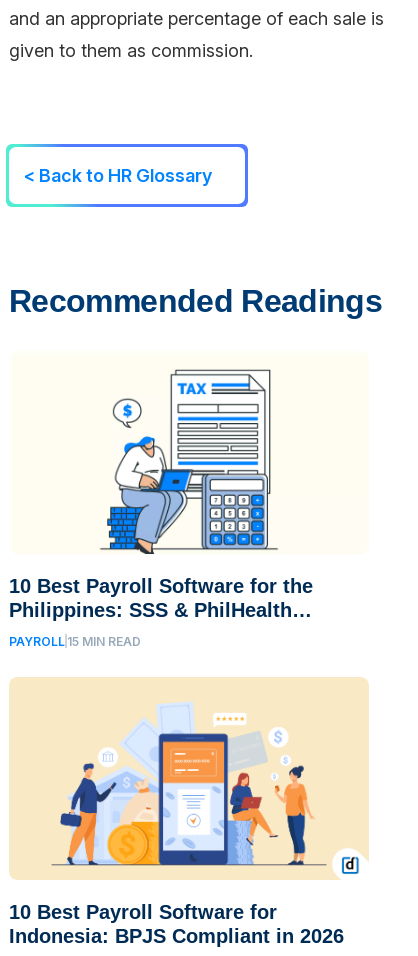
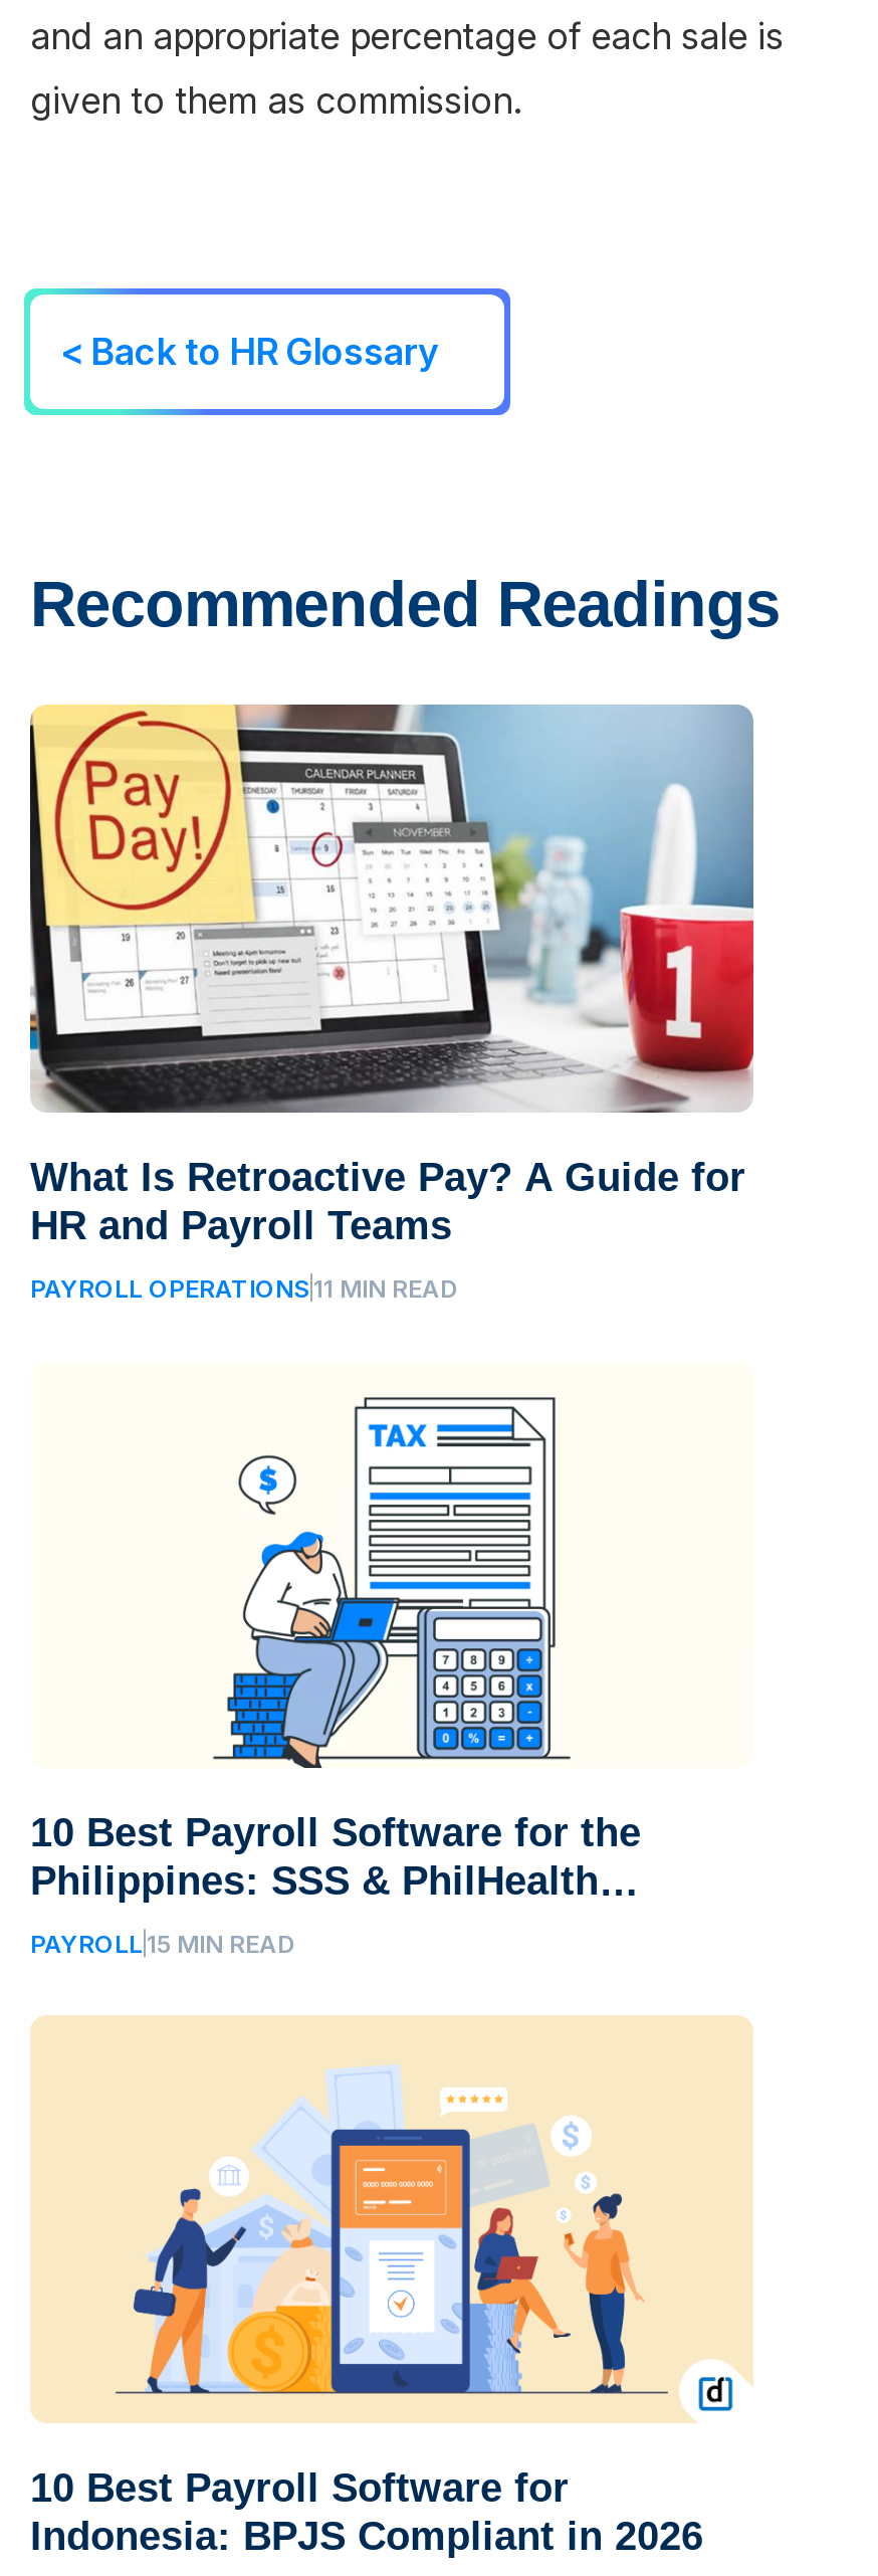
none -> [28,703,755,1303] [image] | What Is Retroactive Pay? A Guide for | HR and Payroll Teams | PAYROLL OPERATIONS 11 MIN READ

